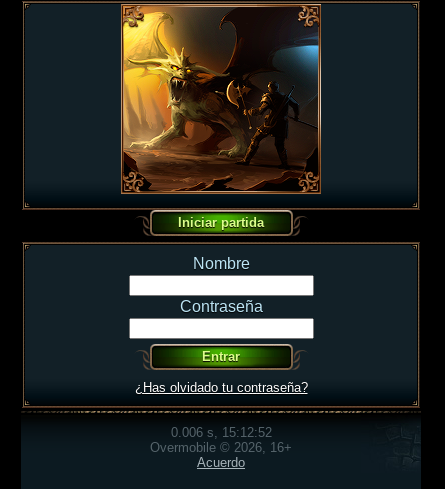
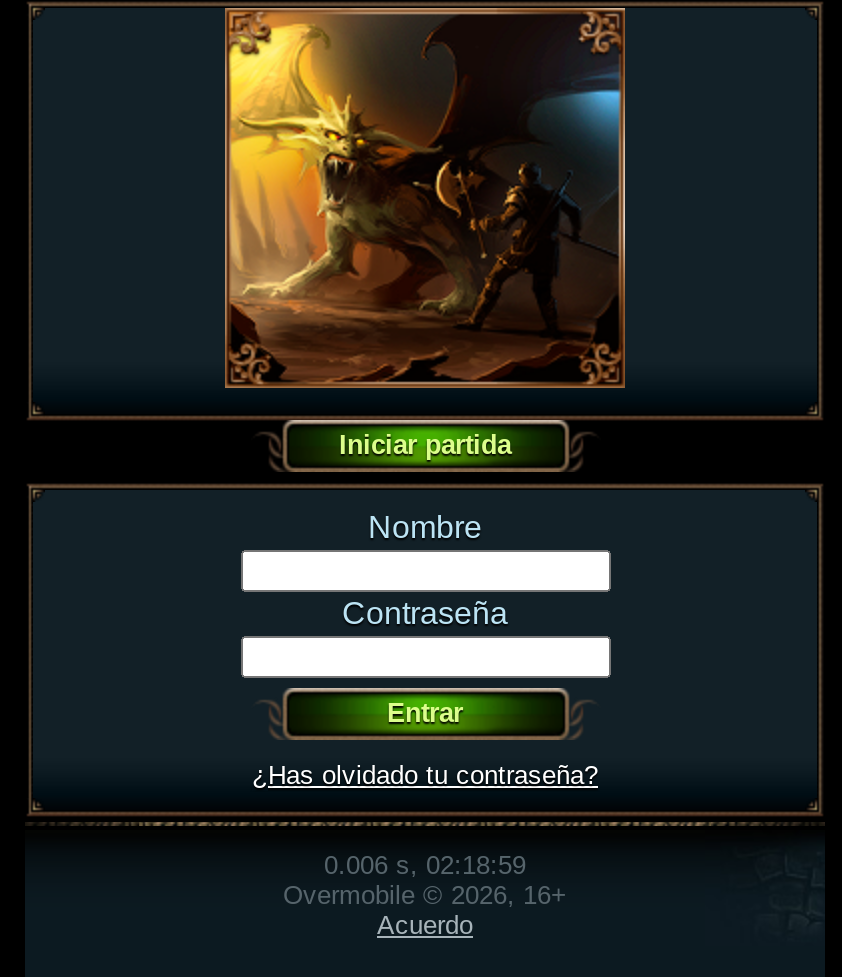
[170,424,271,439] 0.006 s, 15:12:52 -> [324,849,526,879] 0.006 s, 02:18:59

